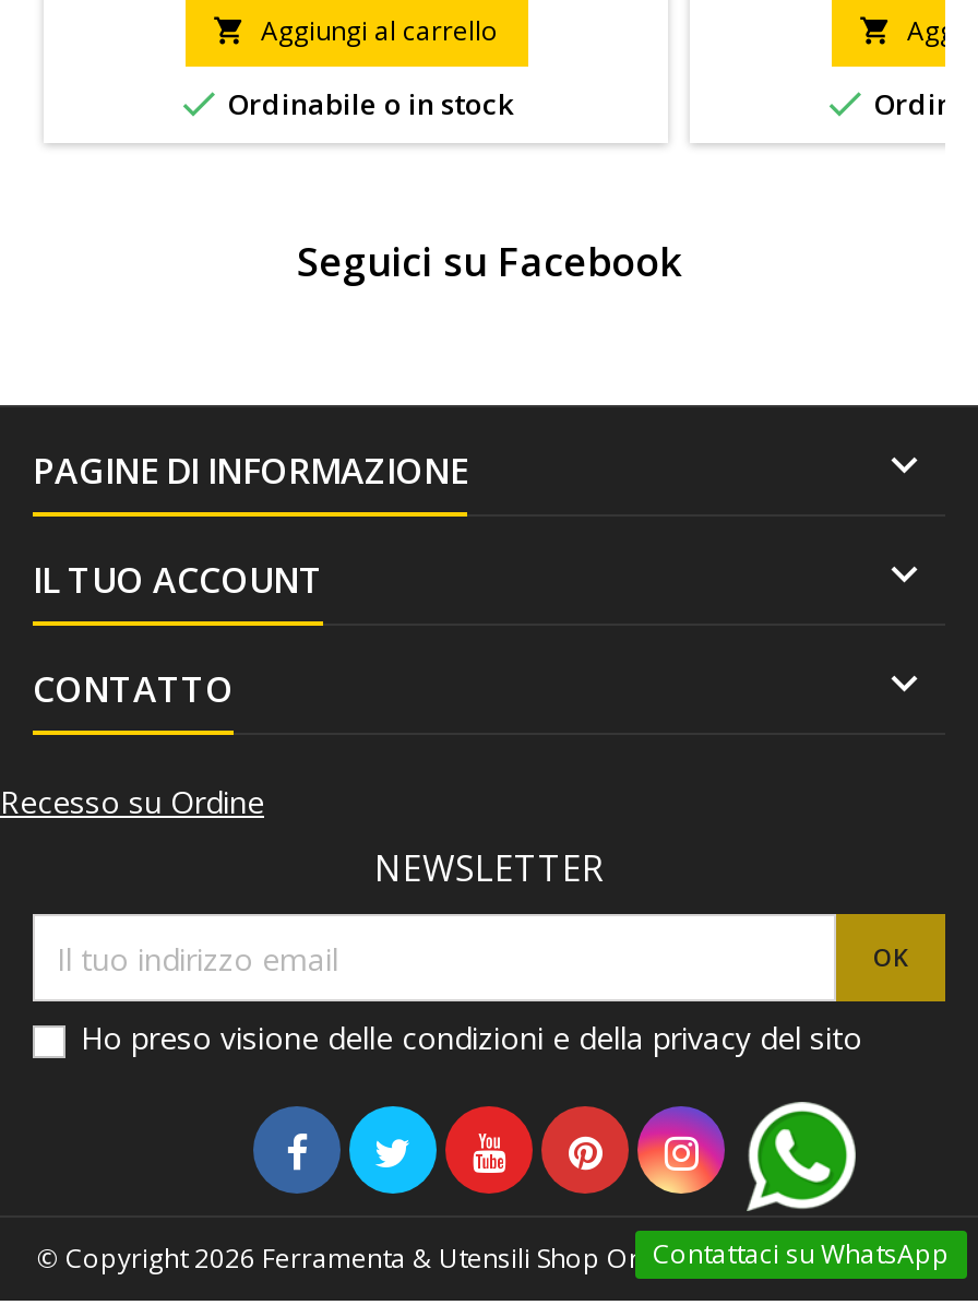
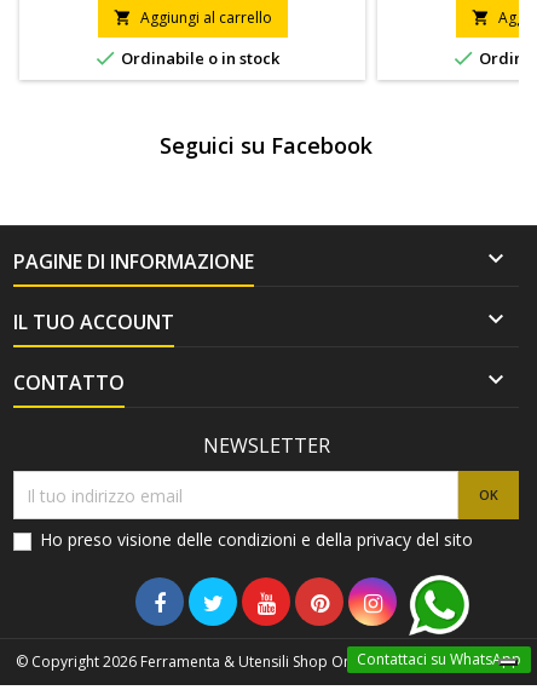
[0,781,264,822] Recesso su Ordine -> none

